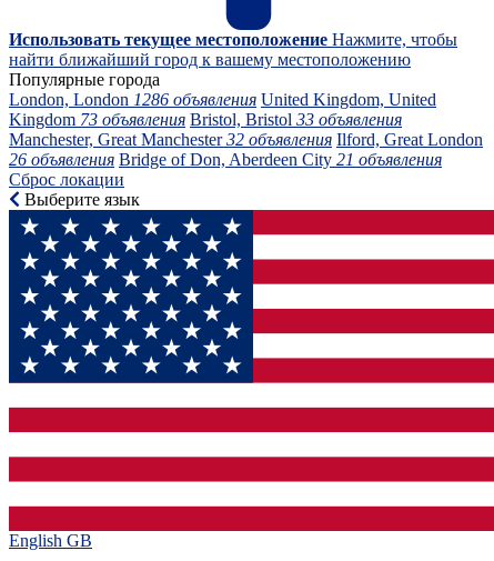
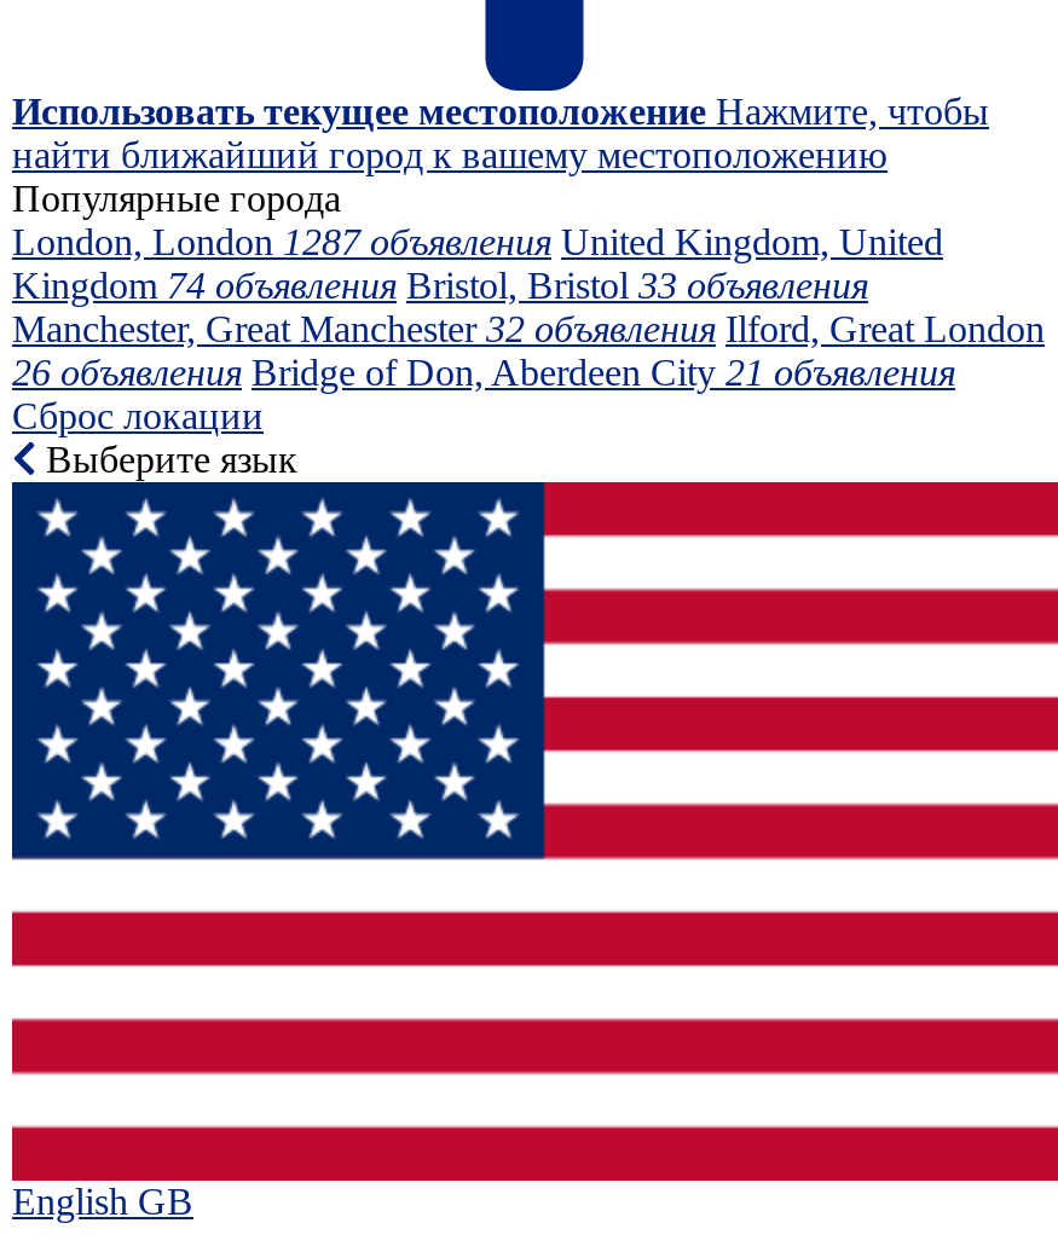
[9,90,436,109] London, London 1286 объявления United Kingdom, United -> [12,222,943,263] London, London 1287 объявления United Kingdom, United
[9,110,402,129] Kingdom 73 объявления Bristol, Bristol 33 объявления -> [12,266,868,307] Kingdom 74 объявления Bristol, Bristol 33 объявления

